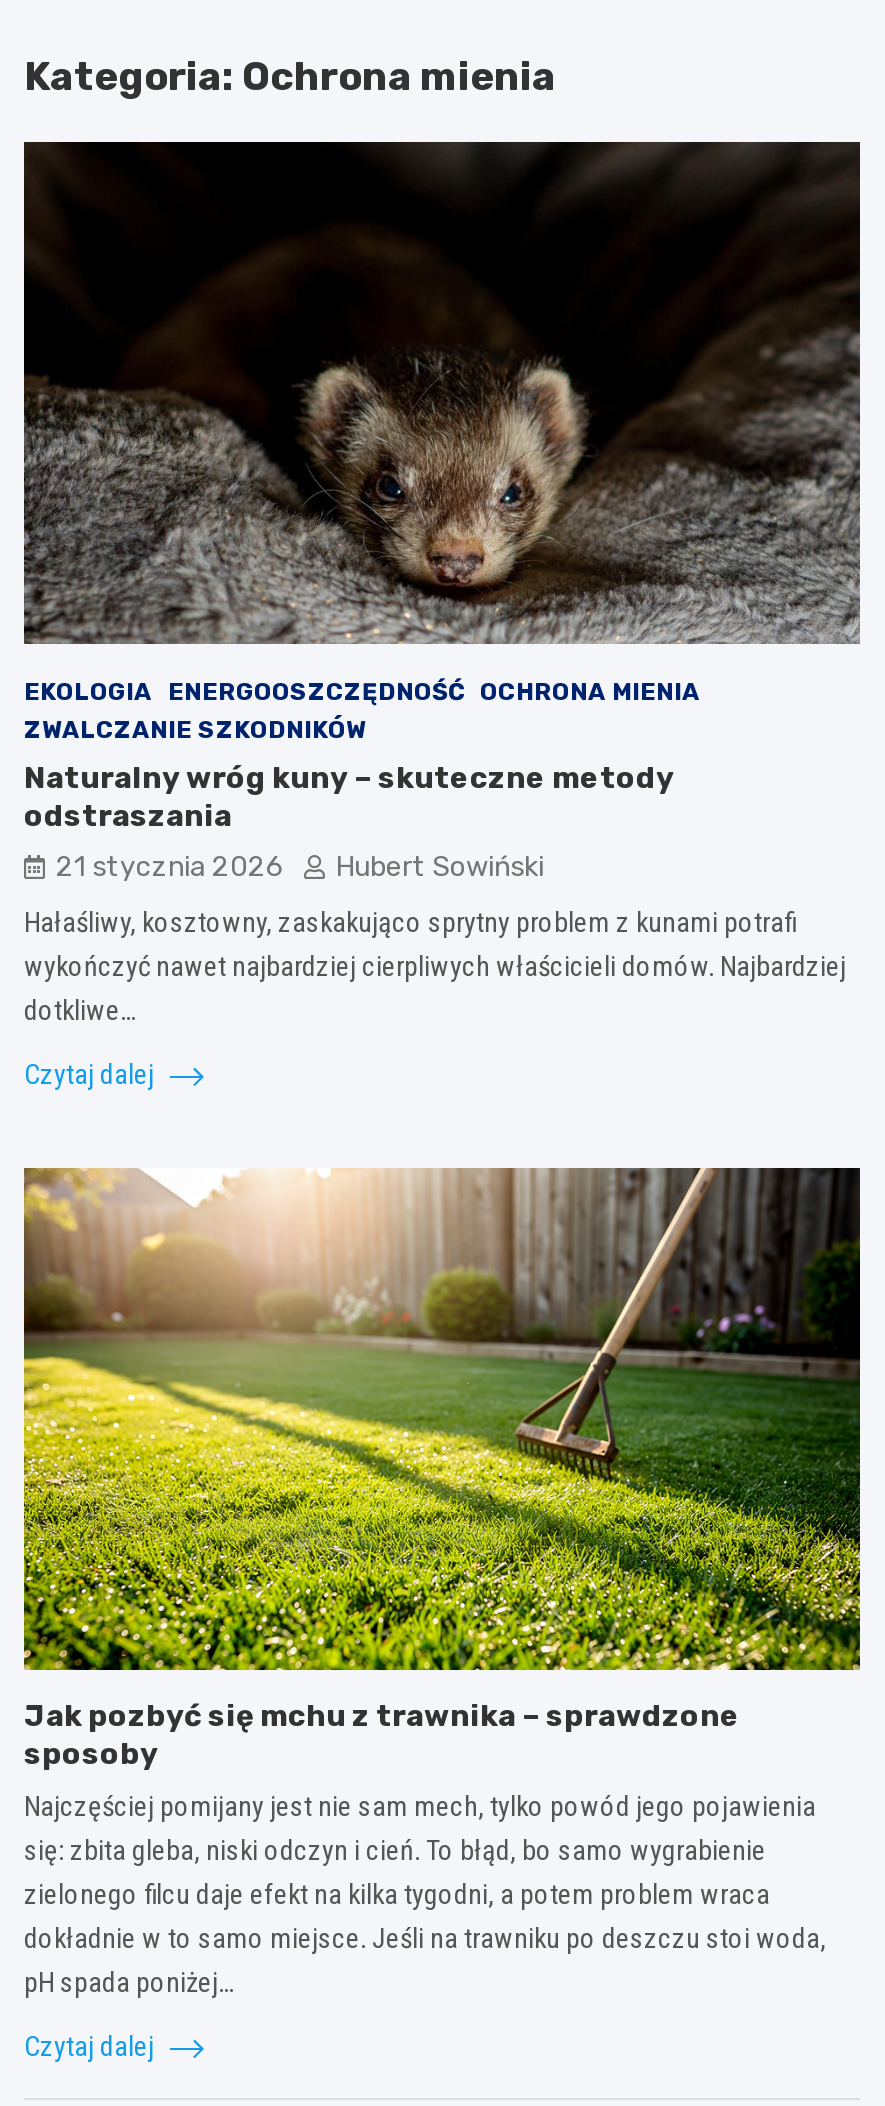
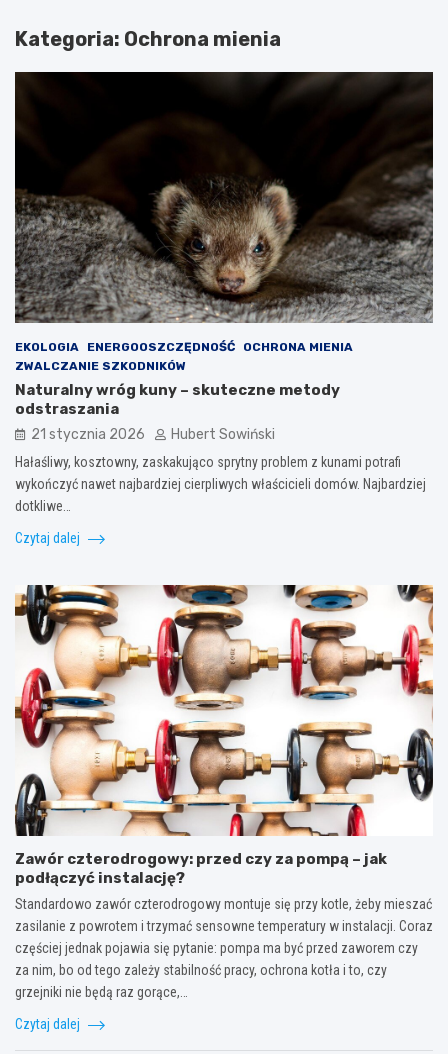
[22,1166,862,1771] [image] | Jak pozbyć się mchu z trawnika – sprawdzone | sposoby -> [14,584,434,887] [image] | Zawór czterodrogowy: przed czy za pompą – jak | podłączyć instalację?
[24,1789,826,1997] Najczęściej pomijany jest nie sam mech, tylko powód jego pojawienia | się: zbita gleba, niski odczyn i cień. To błąd, bo samo wygrabienie | zielonego filcu daje efekt na kilka tygodni, a potem problem wraca | dokładnie w to samo miejsce. Jeśli na trawniku po deszczu stoi woda, | pH spada poniżej… -> [15,896,433,1000] Standardowo zawór czterodrogowy montuje się przy kotle, żeby mieszać | zasilanie z powrotem i trzymać sensowne temperatury w instalacji. Coraz | częściej jednak pojawia się pytanie: pompa ma być przed zaworem czy | za nim, bo od tego zależy stabilność pracy, ochrona kotła i to, czy | grzejniki nie będą raz gorące,…

